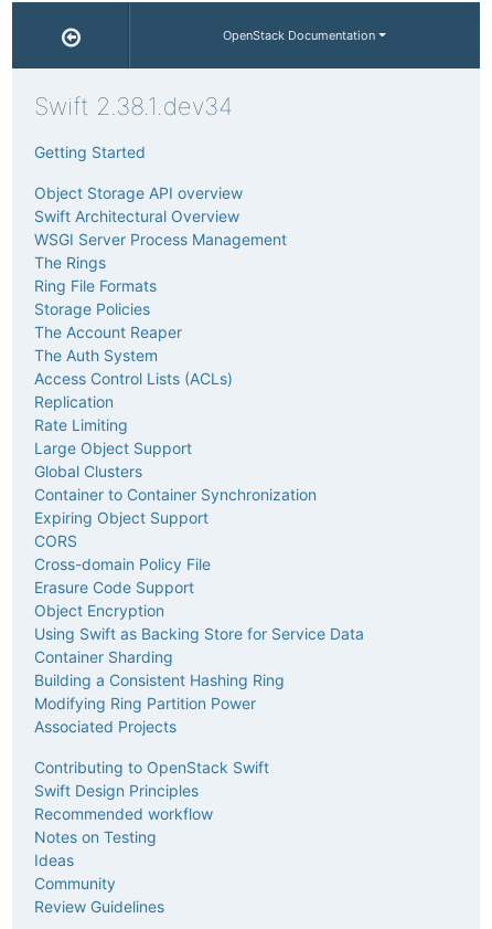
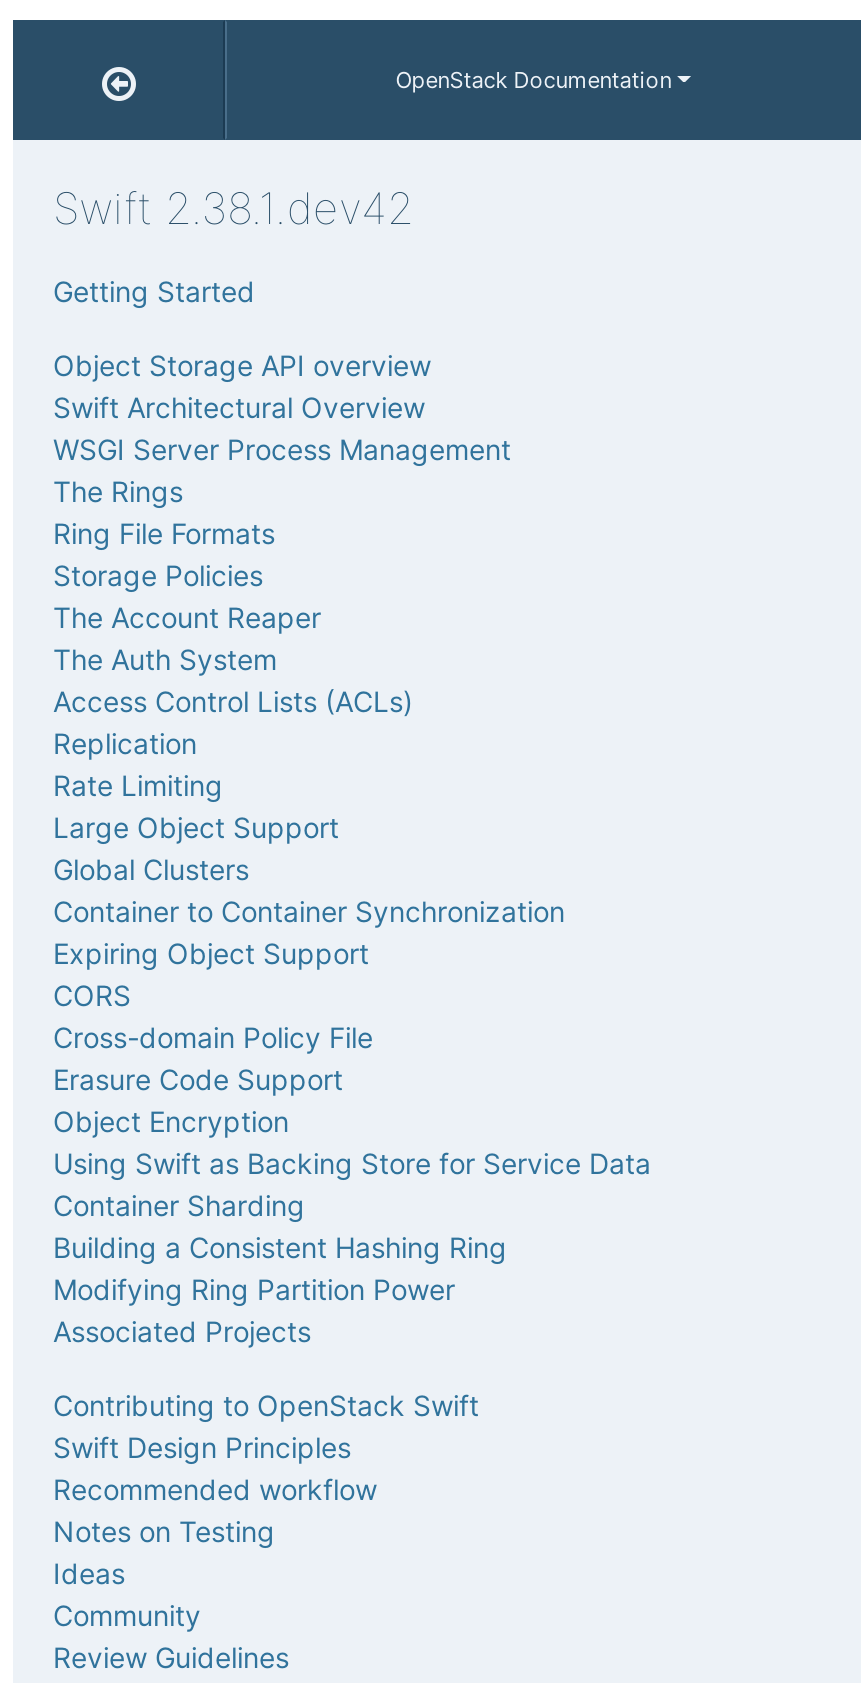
[34,92,233,120] Swift 2.38.1.dev34 -> [53,182,413,234] Swift 2.38.1.dev42

